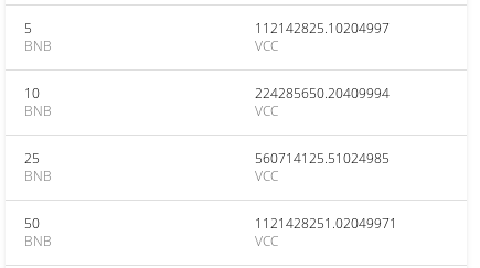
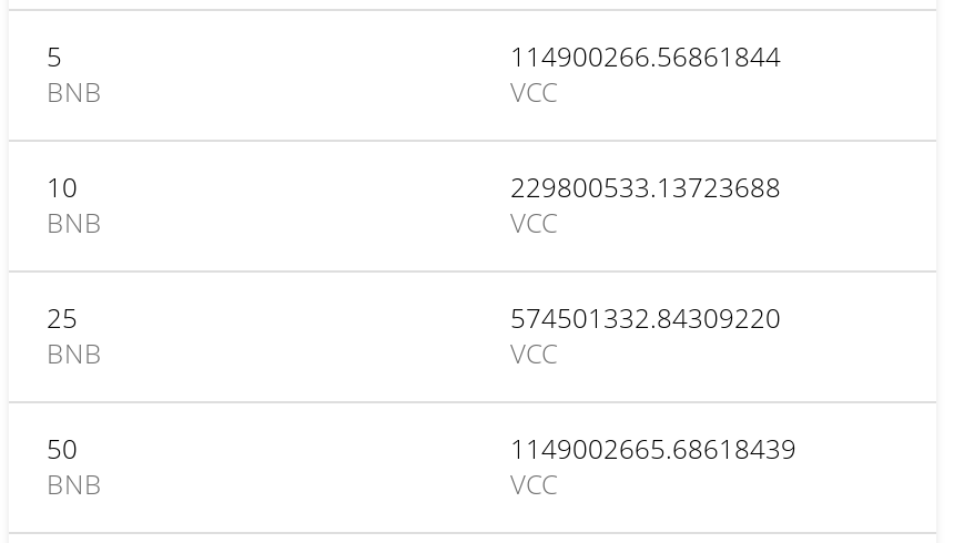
[255,19,390,37] 112142825.10204997 -> [510,38,781,75] 114900266.56861844
[255,84,390,103] 224285650.20409994 -> [510,168,781,206] 229800533.13723688
[255,149,390,168] 560714125.51024985 -> [510,299,781,337] 574501332.84309220
[255,214,397,233] 1121428251.02049971 -> [510,430,796,468] 1149002665.68618439

